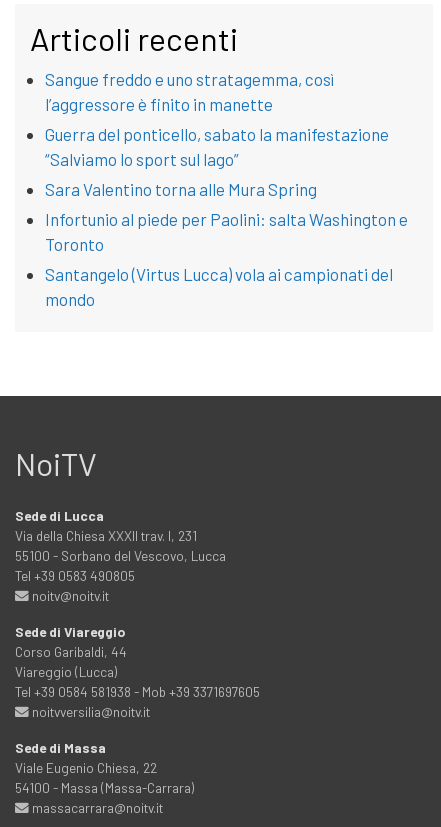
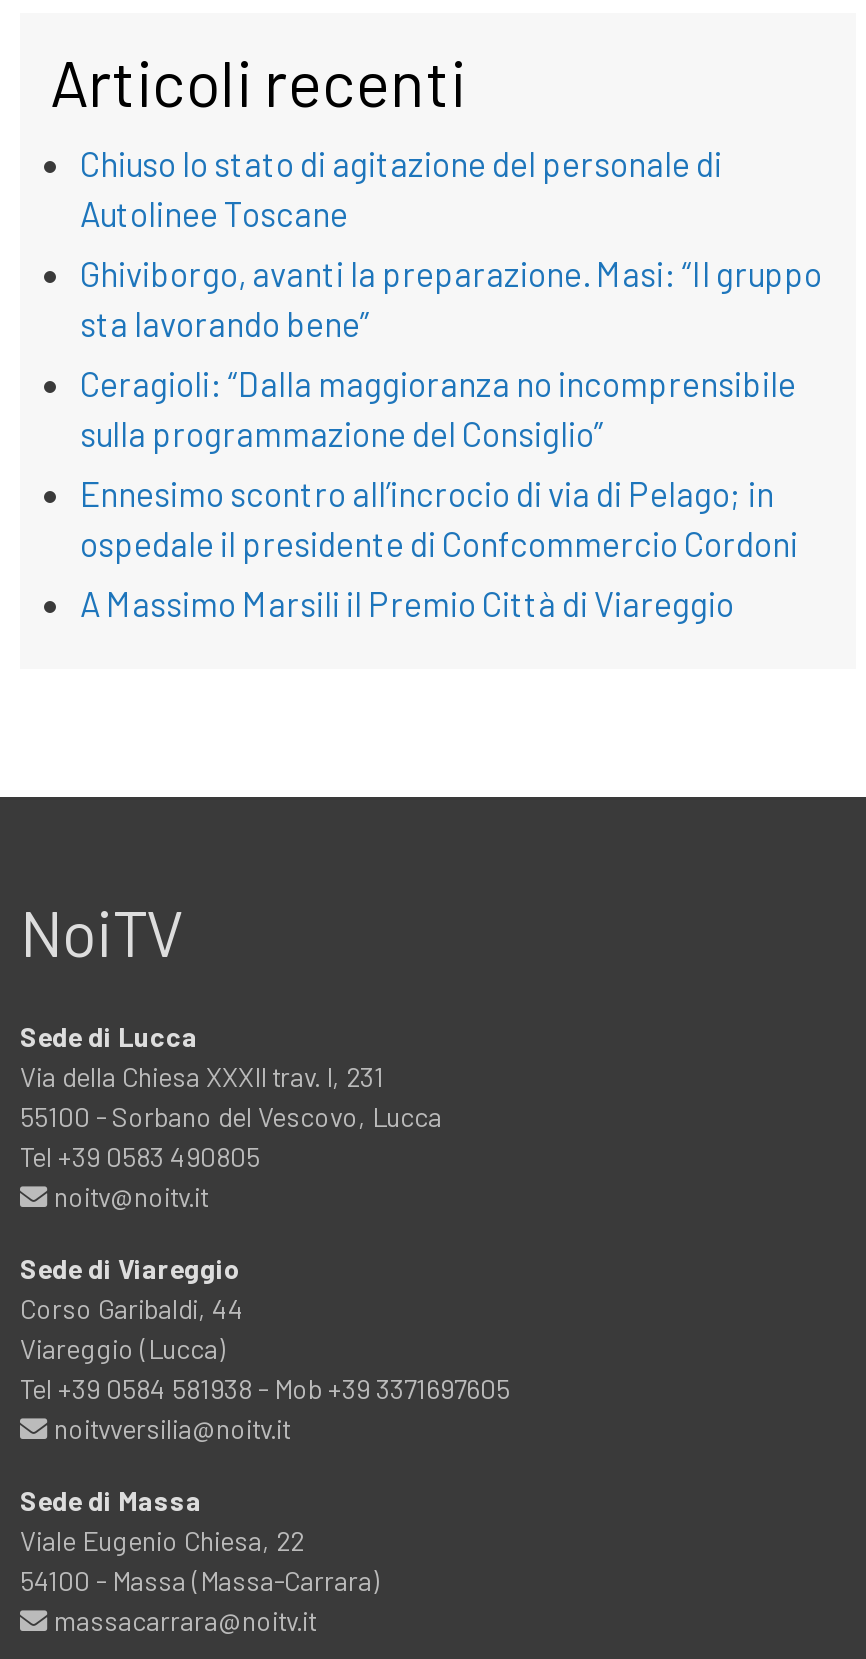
[45,69,334,114] Sangue freddo e uno stratagemma, così | l’aggressore è finito in manette -> [80,144,722,234] Chiuso lo stato di agitazione del personale di | Autolinee Toscane
[45,124,389,169] Guerra del ponticello, sabato la manifestazione | “Salviamo lo sport sul lago” -> [80,254,822,344] Ghiviborgo, avanti la preparazione. Masi: “Il gruppo | sta lavorando bene”
[45,179,317,199] Sara Valentino torna alle Mura Spring -> [80,364,796,454] Ceragioli: “Dalla maggioranza no incomprensibile | sulla programmazione del Consiglio”
[45,209,408,254] Infortunio al piede per Paolini: salta Washington e | Toronto -> [80,474,798,564] Ennesimo scontro all’incrocio di via di Pelago; in | ospedale il presidente di Confcommercio Cordoni
[45,264,393,309] Santangelo (Virtus Lucca) vola ai campionati del | mondo -> [80,584,734,624] A Massimo Marsili il Premio Città di Viareggio

